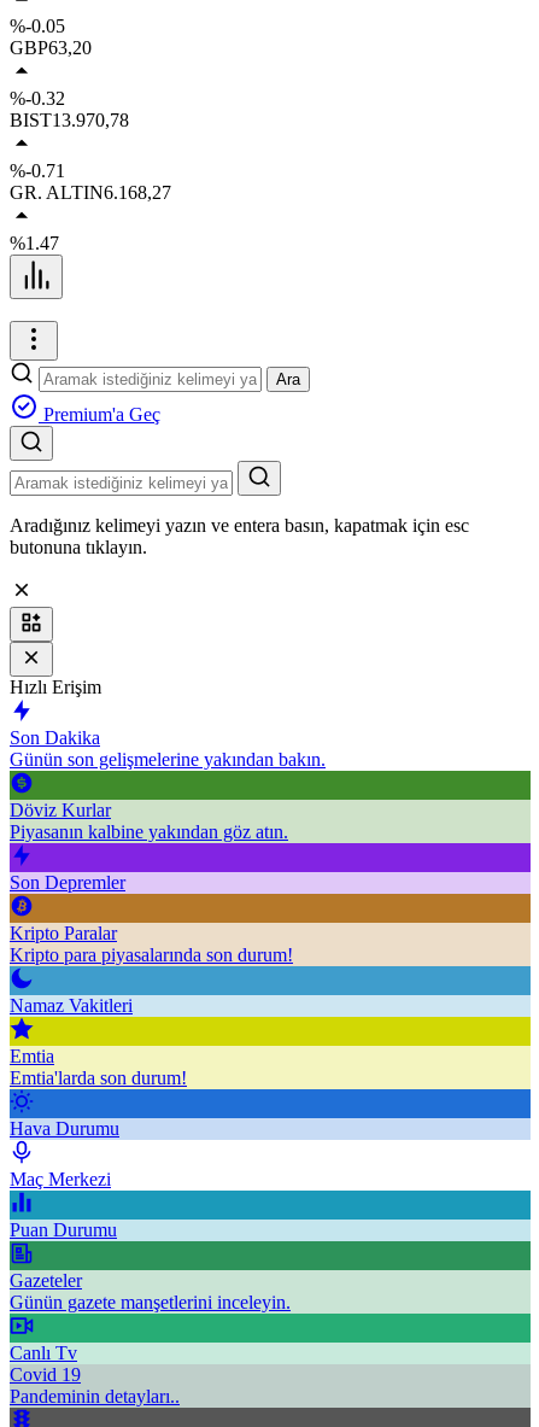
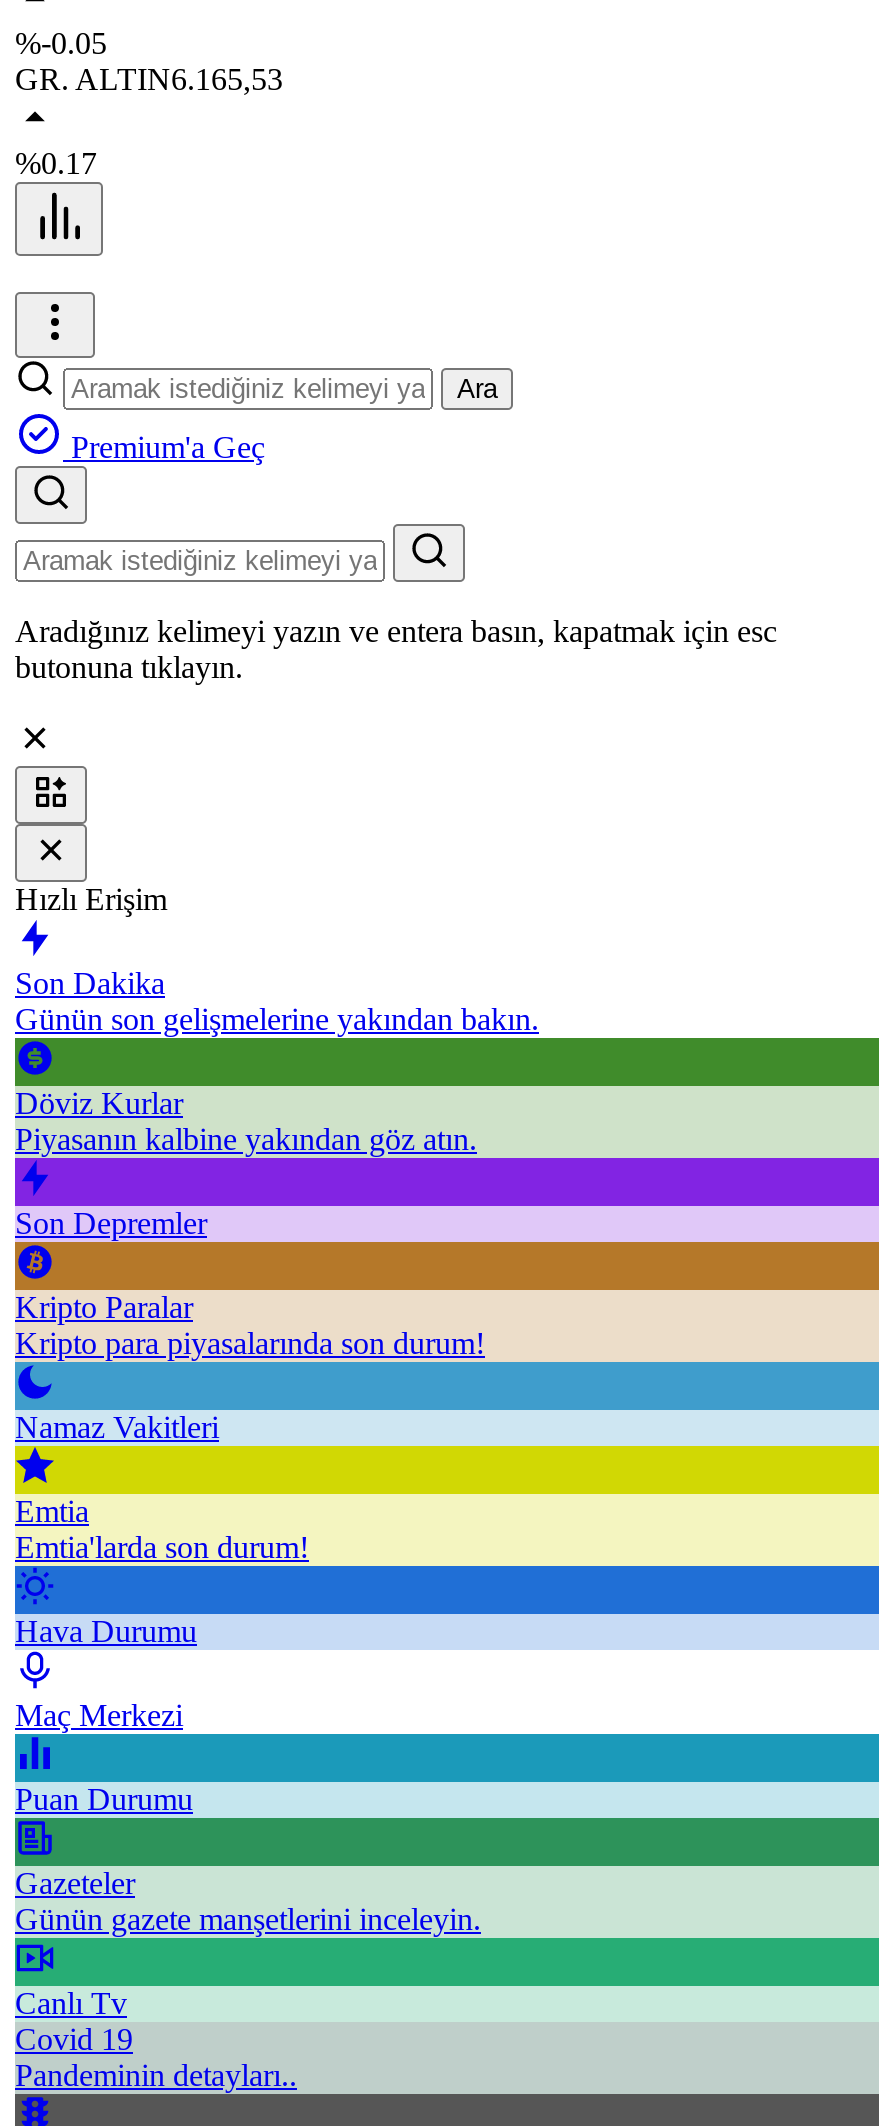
[10,37,171,253] GBP63,20 | %-0.32 | BIST13.970,78 | %-0.71 | GR. ALTIN6.168,27 | %1.47 -> [15,62,283,180] GR. ALTIN6.165,53 | %0.17

